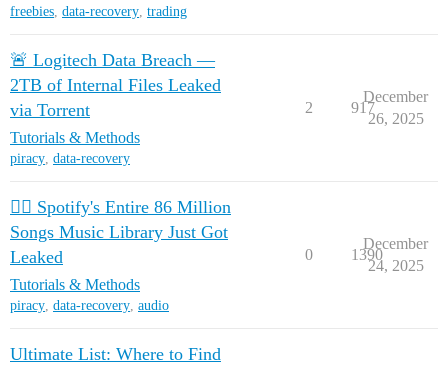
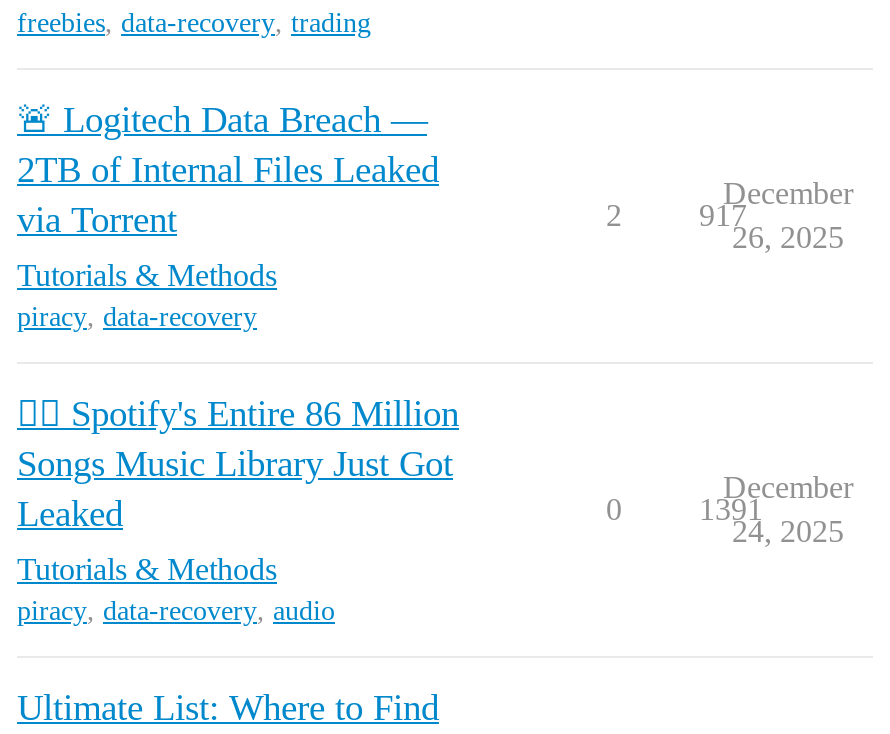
[351,246,383,263] 1390 -> [699,492,763,526] 1391

